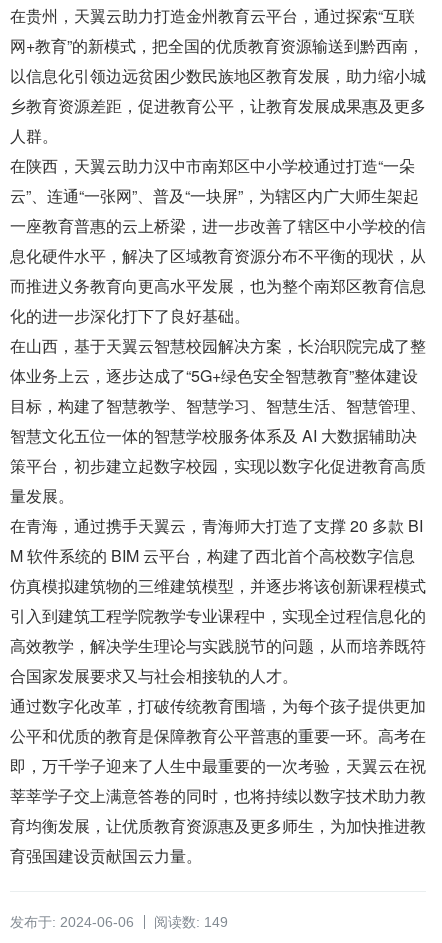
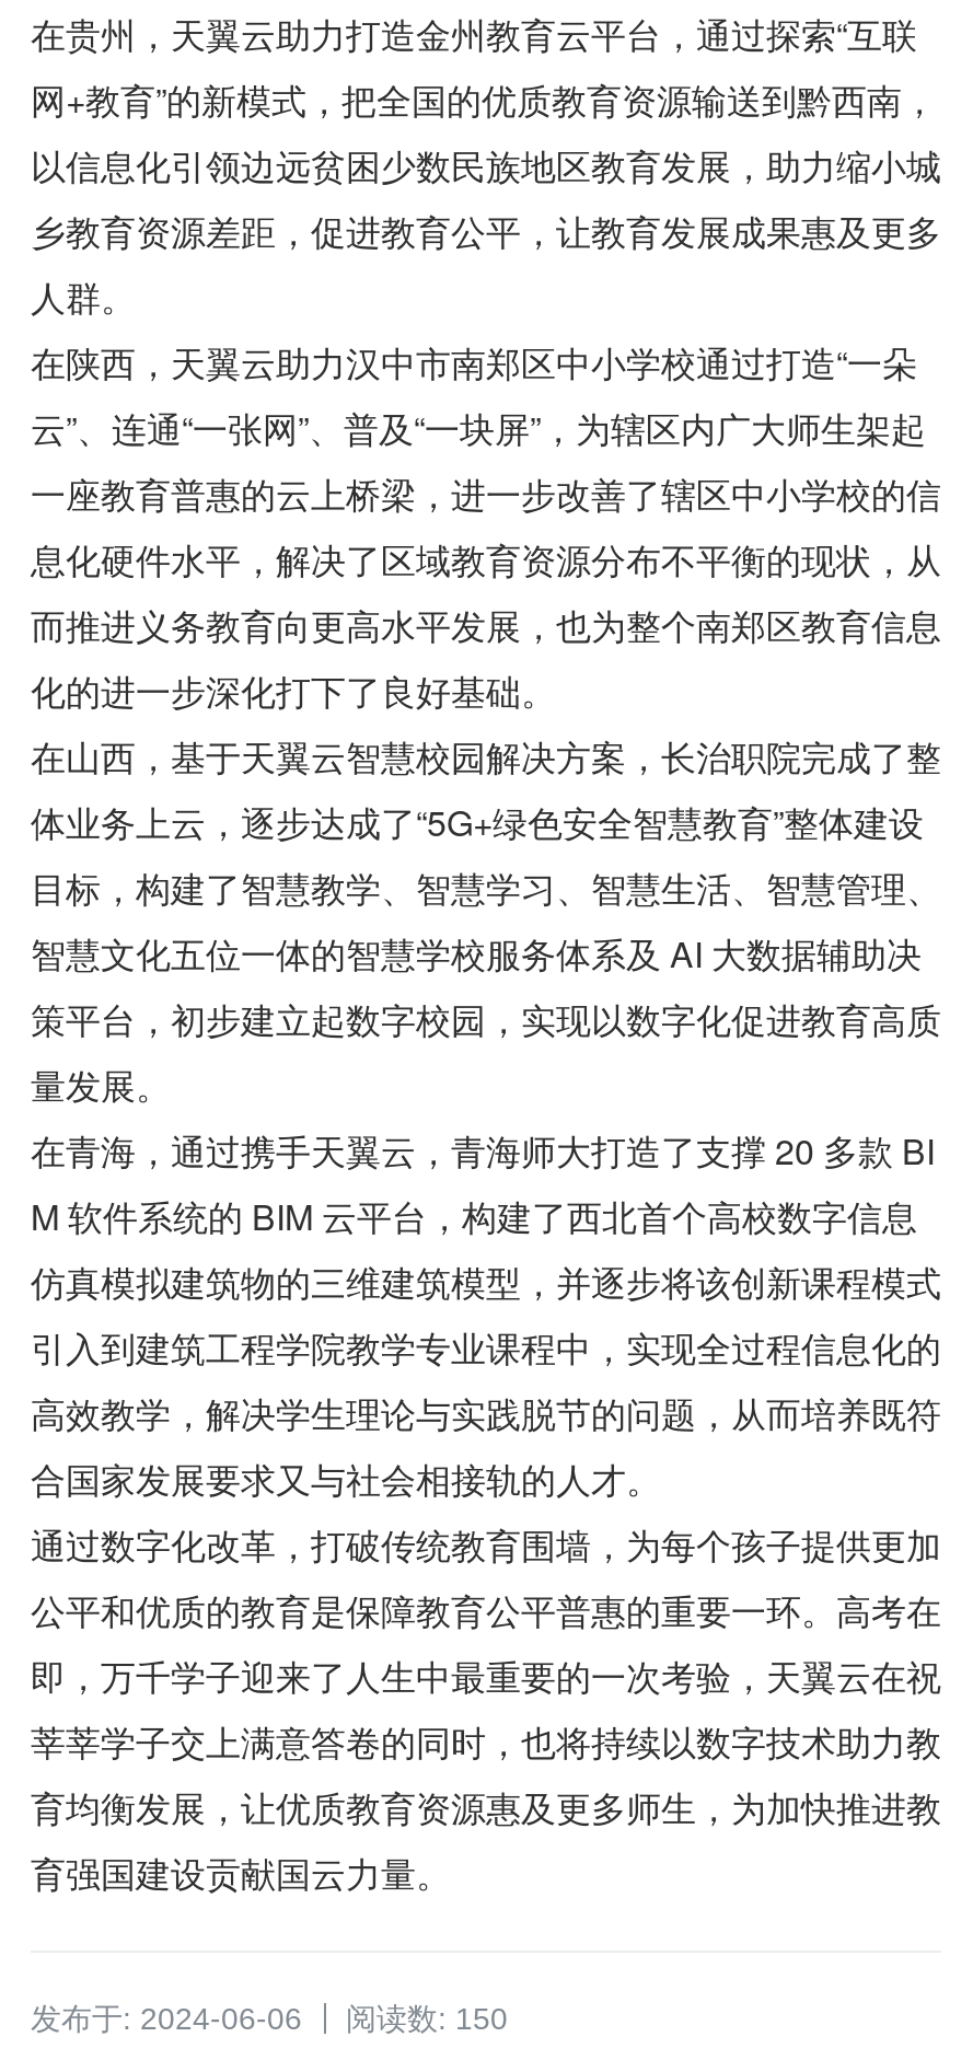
[10,914,228,930] 发布于: 2024-06-06 阅读数: 149 -> [31,2001,508,2036] 发布于: 2024-06-06 阅读数: 150

